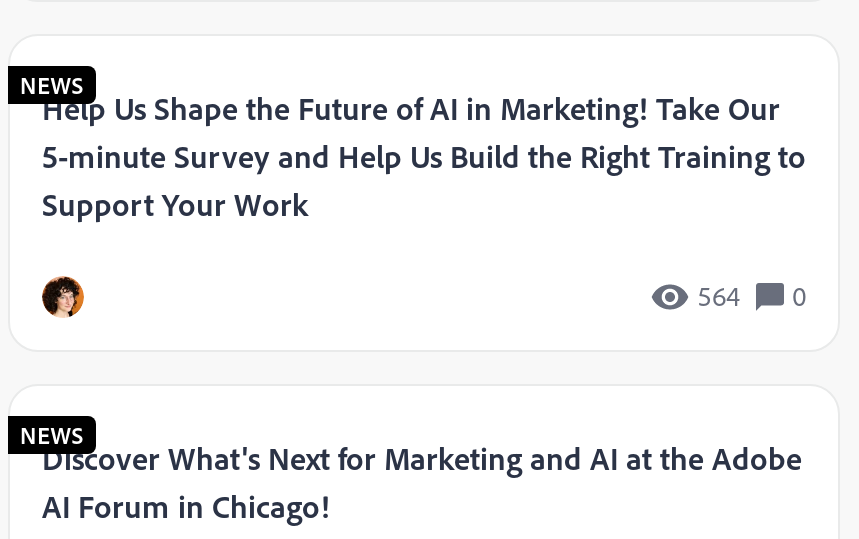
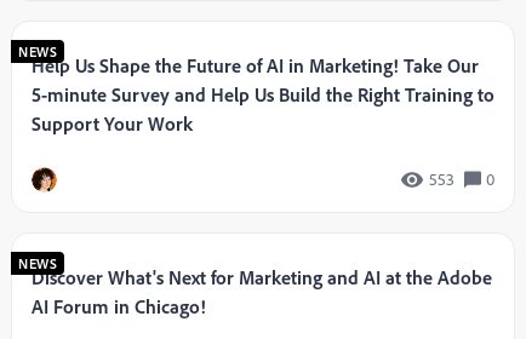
[698,278,806,314] 564 0 -> [429,168,494,190] 553 0

